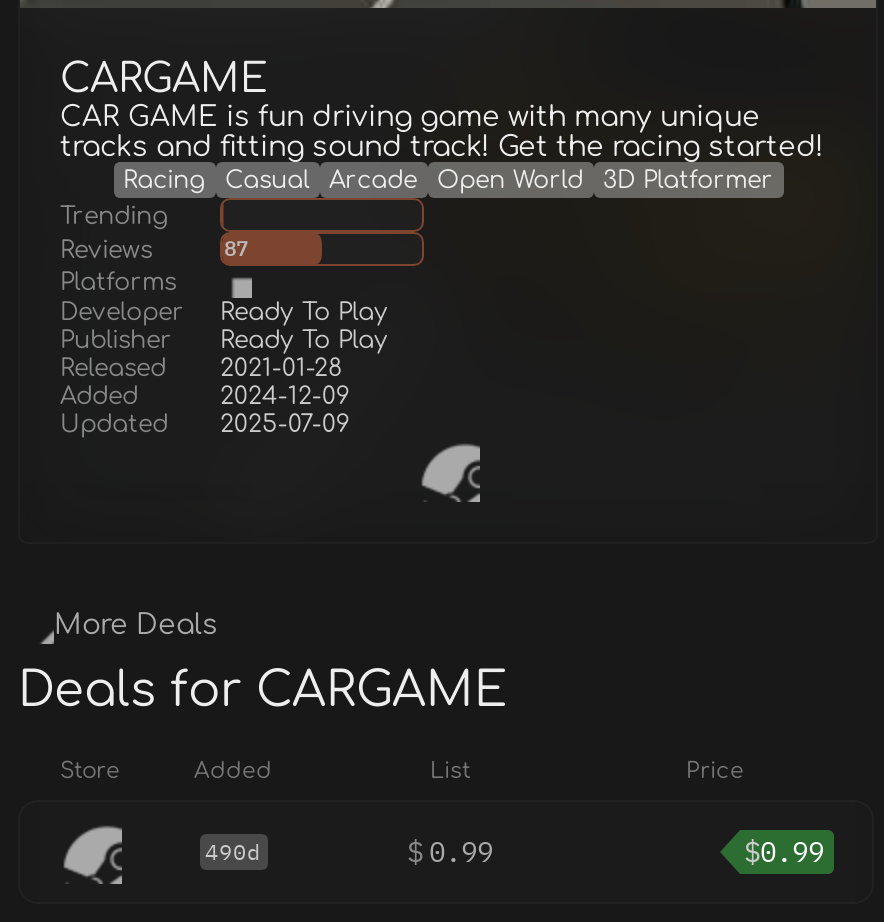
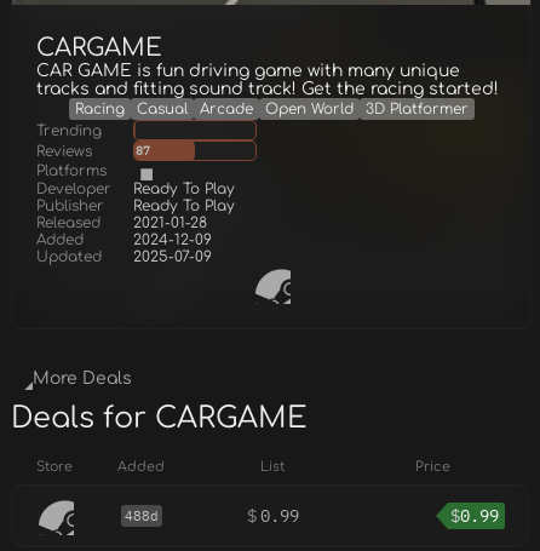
[205,838,261,866] 490d -> [124,507,158,524] 488d

